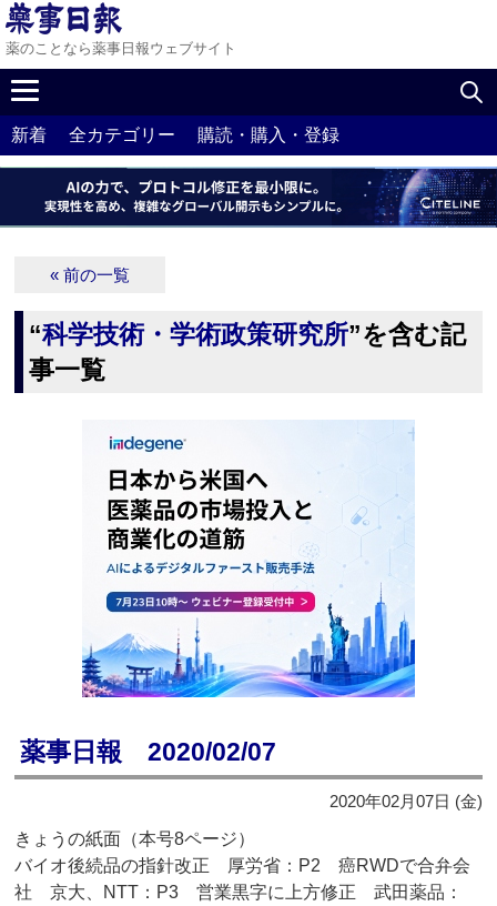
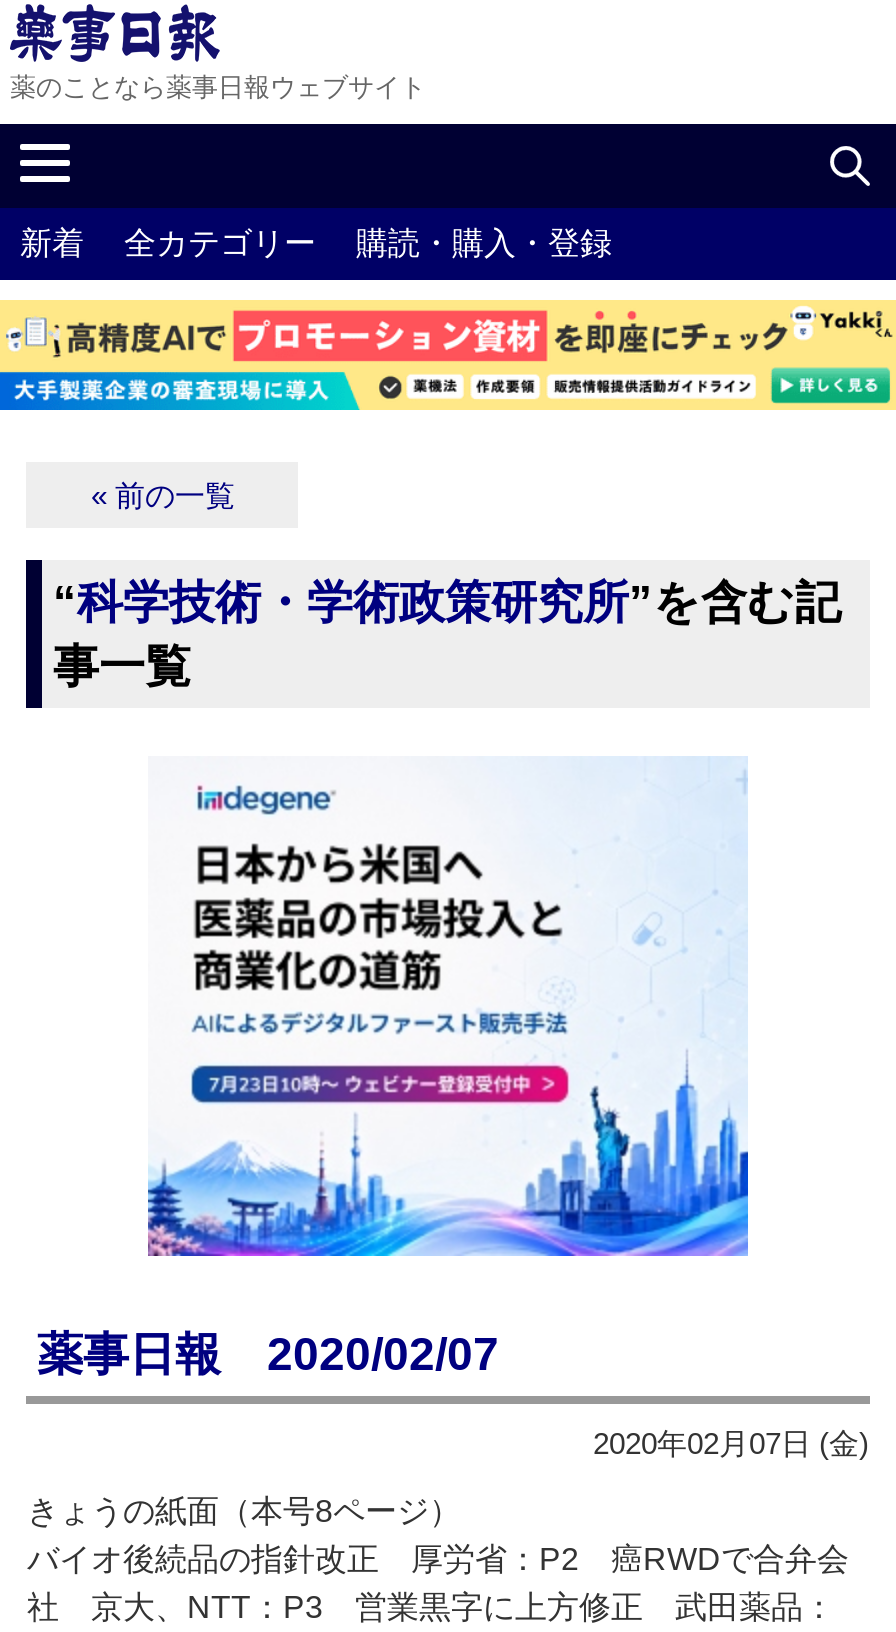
[3,165,494,229] [image] -> [6,298,890,412] [image]

